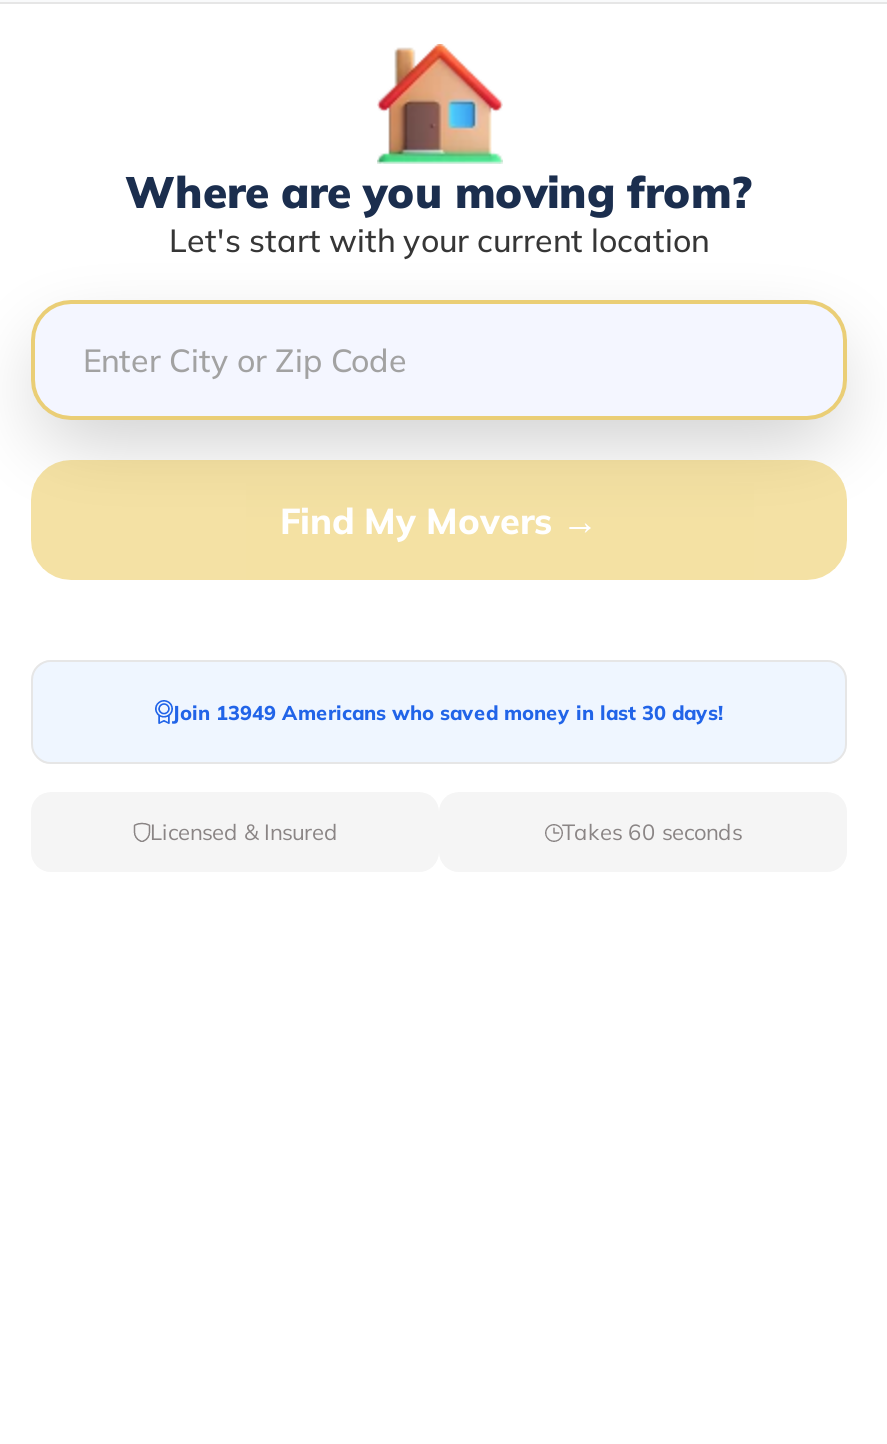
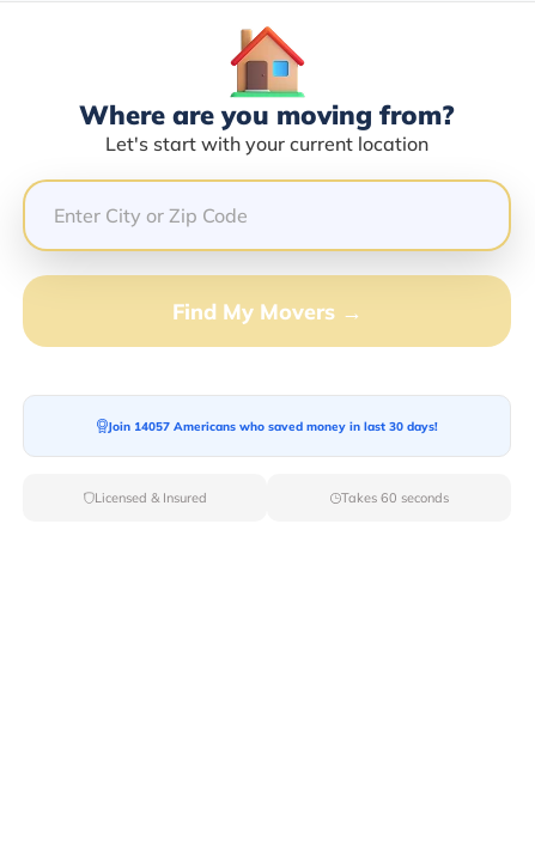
[172,699,724,725] Join 13949 Americans who saved money in last 30 days! -> [107,418,437,434] Join 14057 Americans who saved money in last 30 days!

